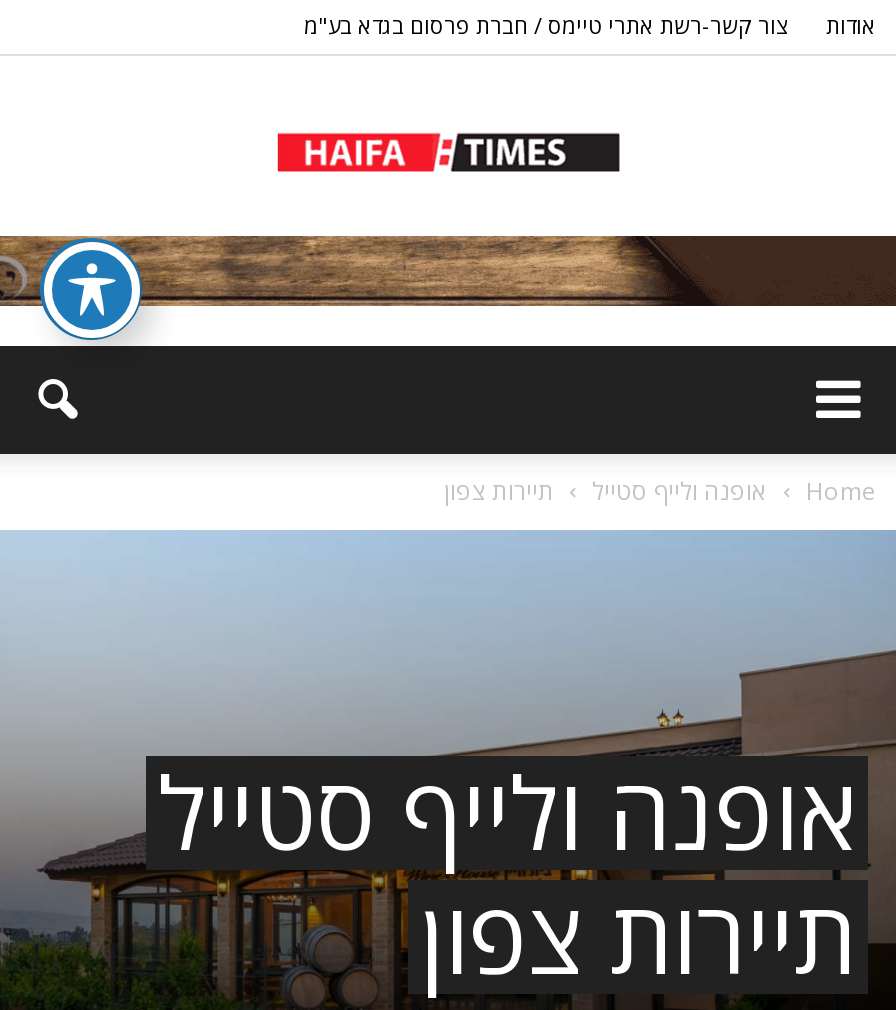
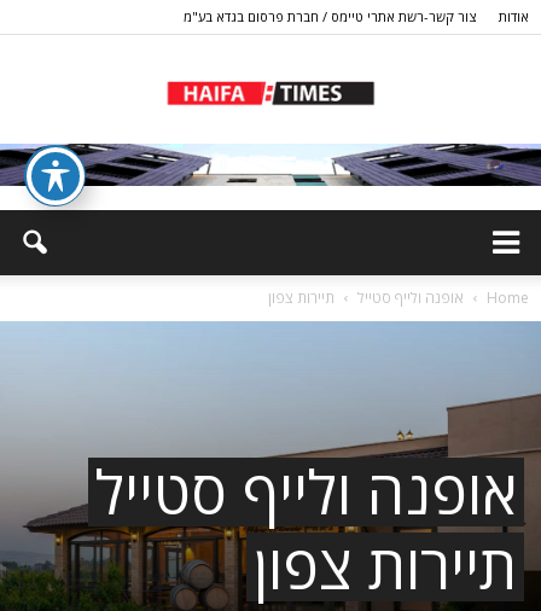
[6,234,890,308] [image] -> [4,142,537,187] [image]

